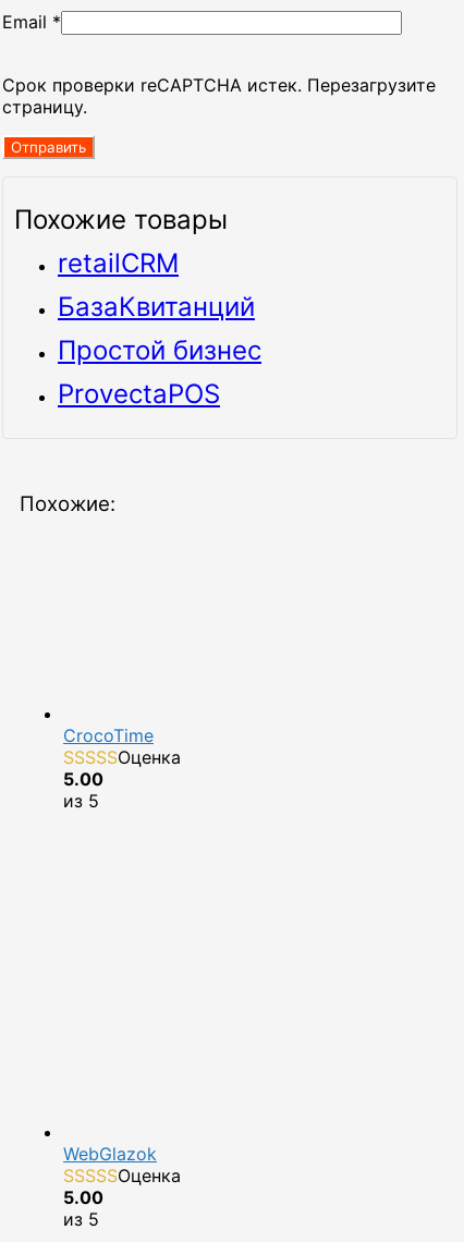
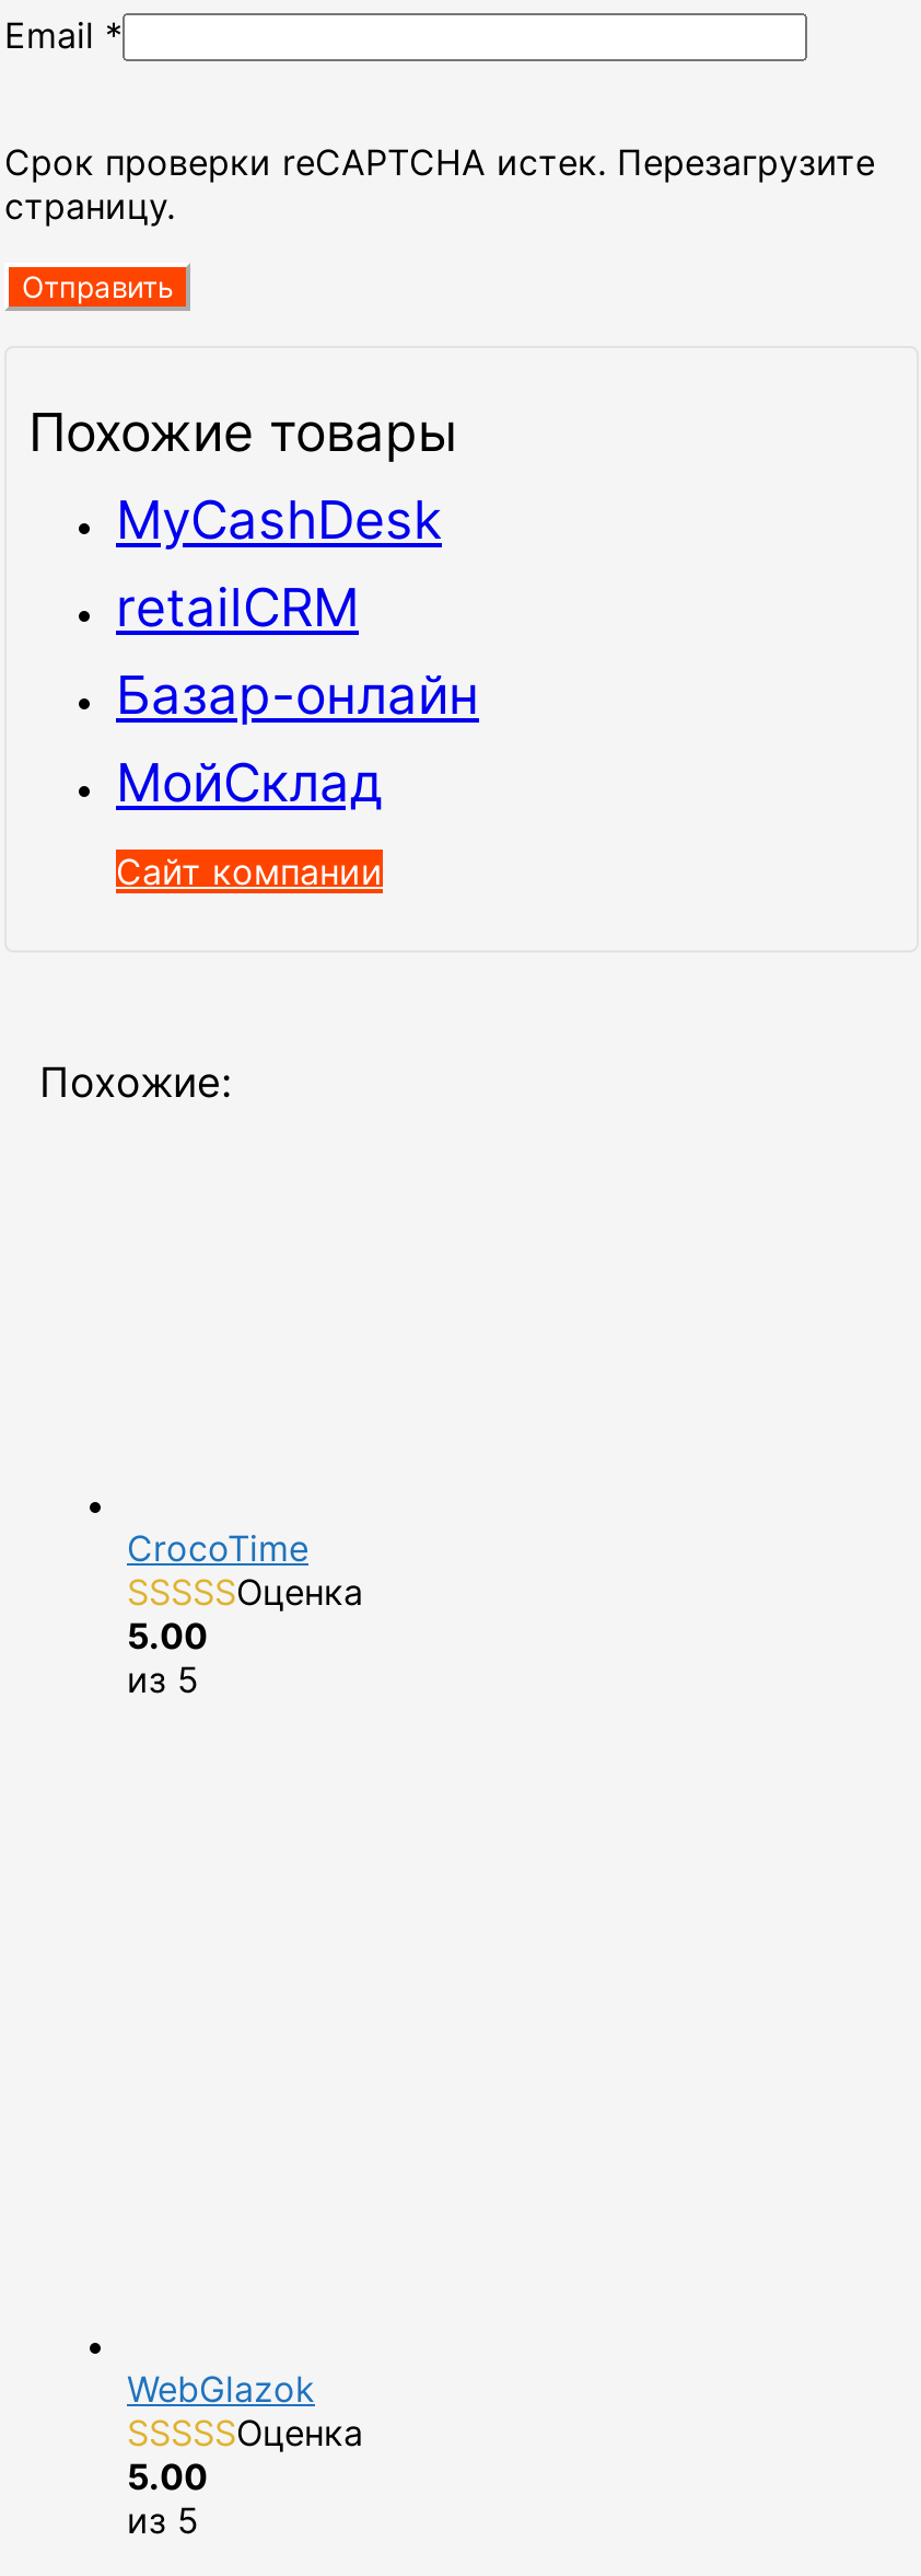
none -> [116,489,442,553] MyCashDesk
[58,291,261,410] БазаКвитанций | Простой бизнес | ProvectaPOS -> [116,664,479,893] Базар-онлайн | МойСклад | Сайт компании

